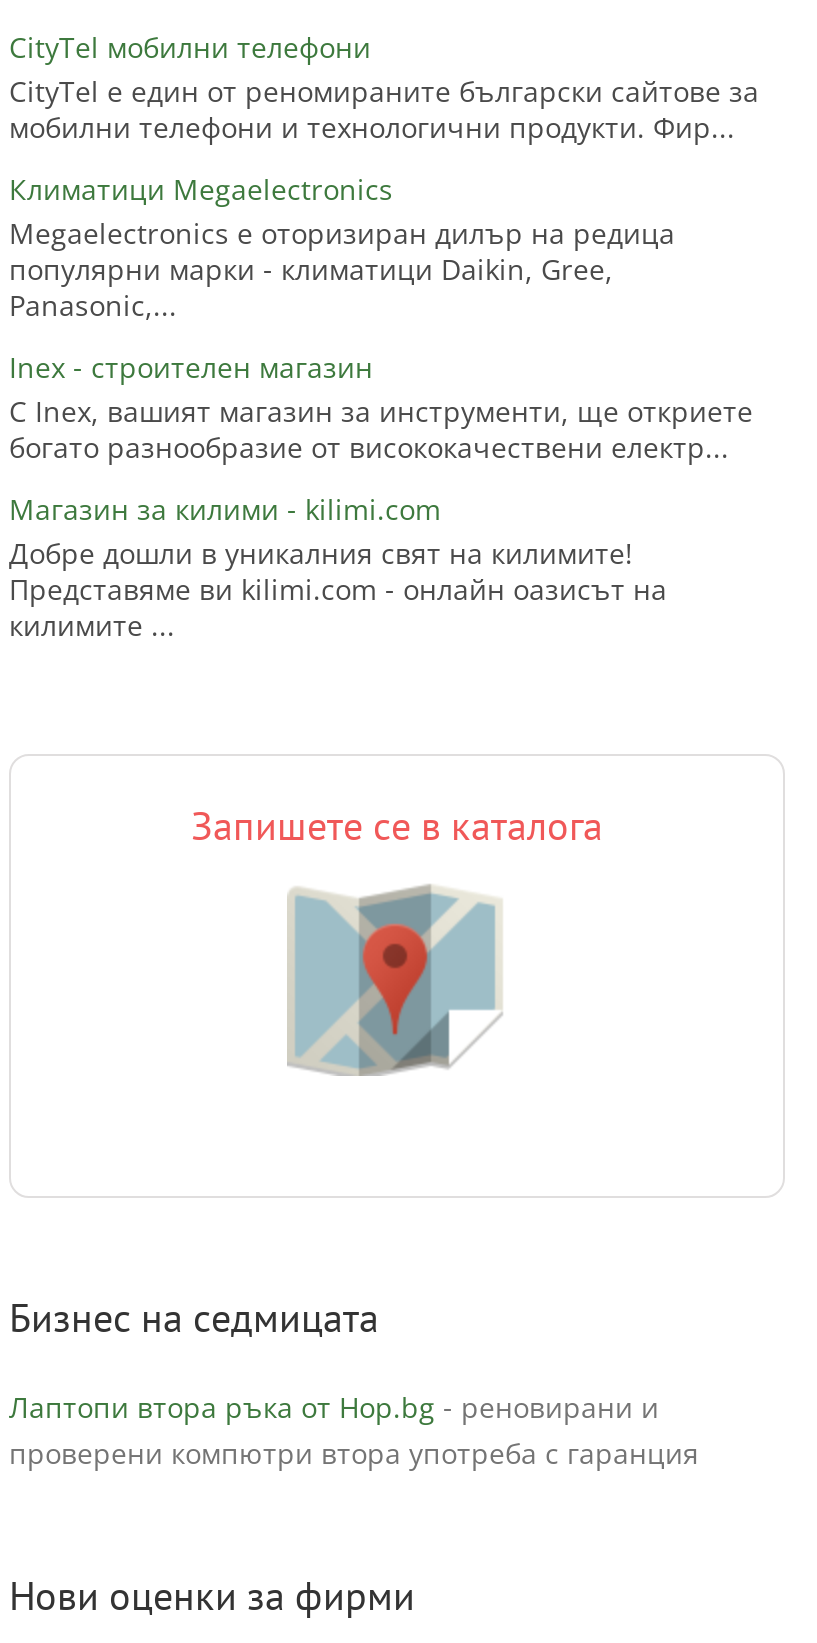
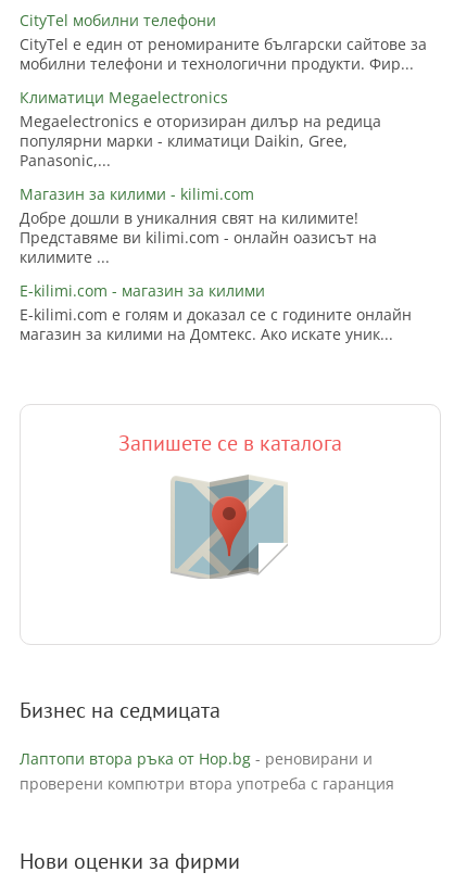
[9,347,753,465] Inex - строителен магазин | С Inex, вашият магазин за инструменти, ще откриете | богато разнообразие от висококачествени електр... -> none
moved [9,489,667,643] -> [20,183,377,267]: Магазин за килими - kilimi.com | Добре дошли в уникалния свят на килимите! | Представяме ви kilimi.com - онлайн оазисът на | килимите ...
none -> [20,280,412,344] E-kilimi.com - магазин за килими | E-kilimi.com е голям и доказал се с годините онлайн | магазин за килими на Домтекс. Ако искате уник...

